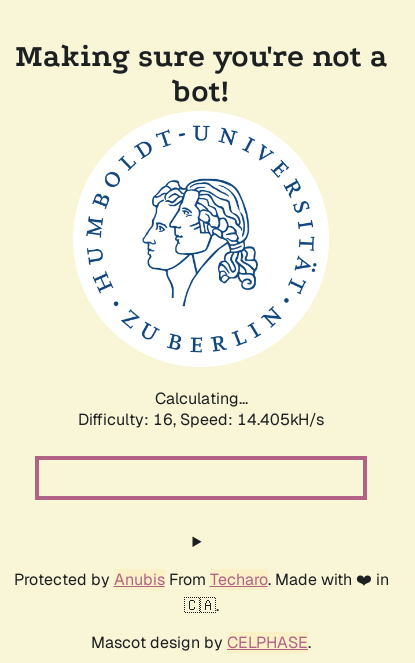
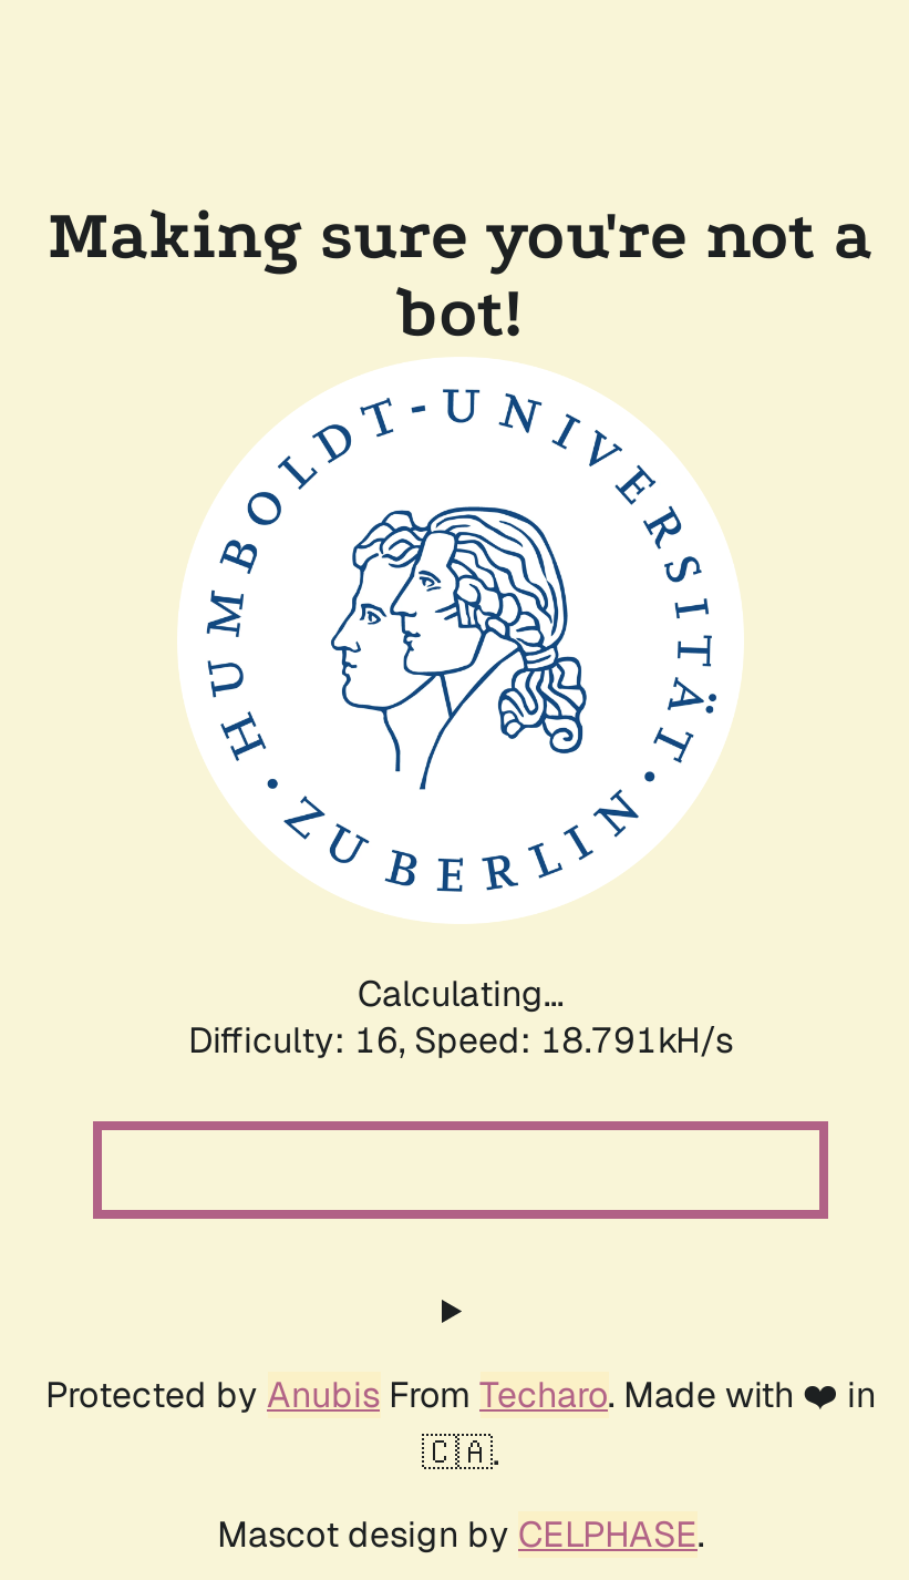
[78,409,324,430] Difficulty: 16, Speed: 14.405kH/s -> [188,1017,733,1064] Difficulty: 16, Speed: 18.791kH/s

